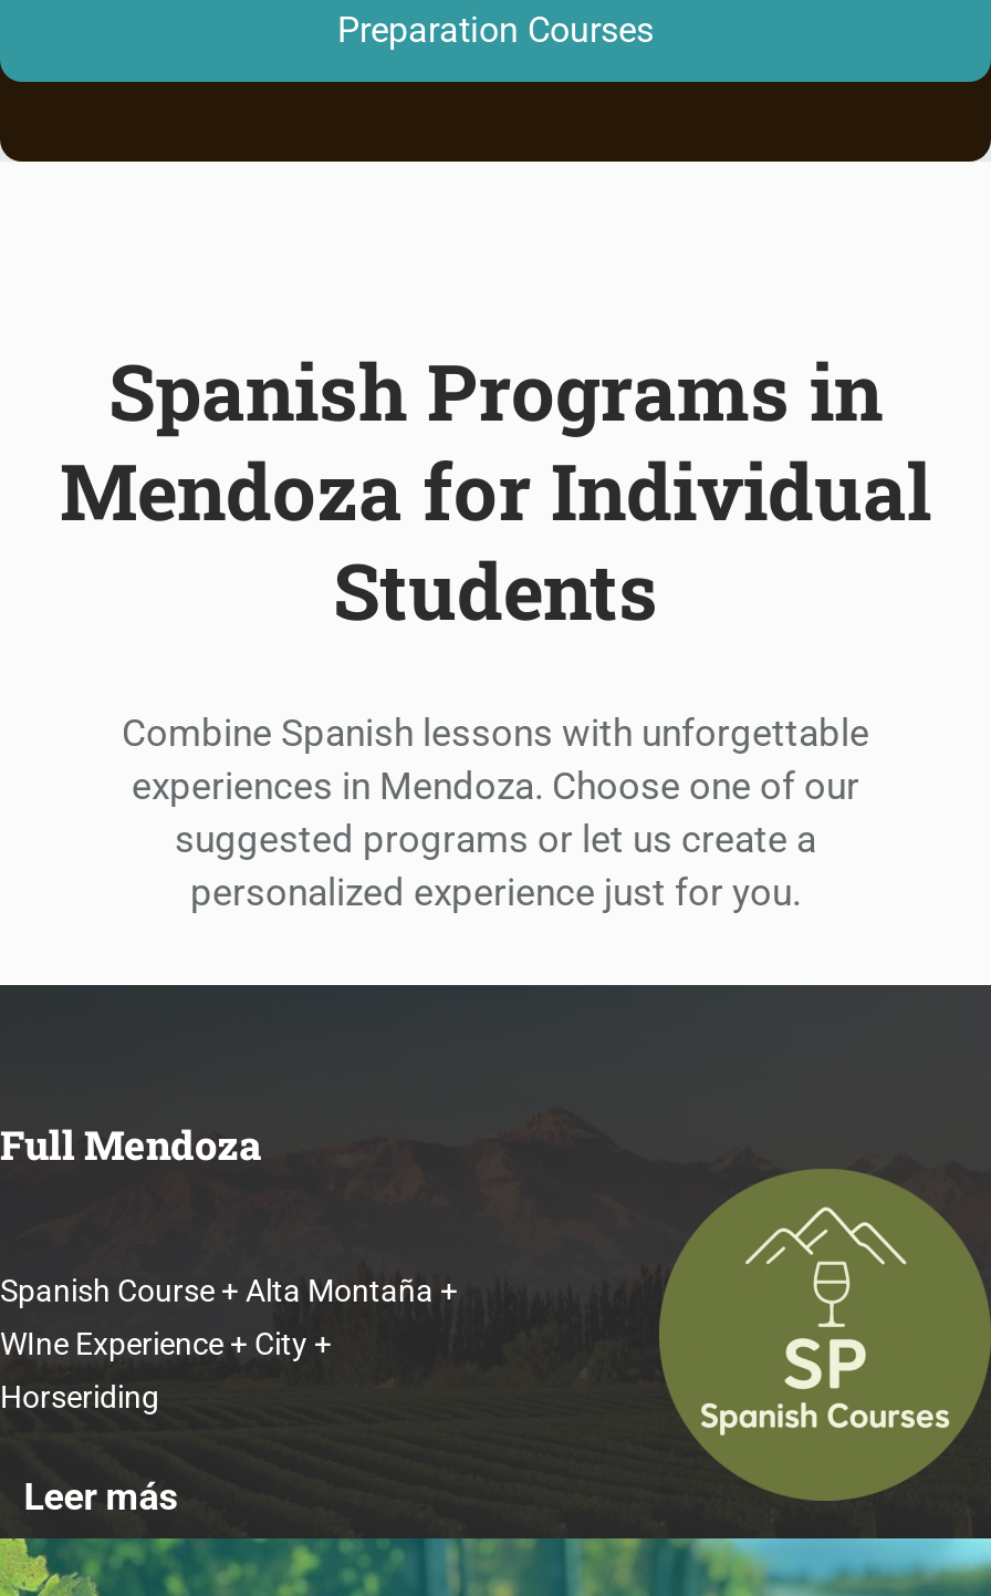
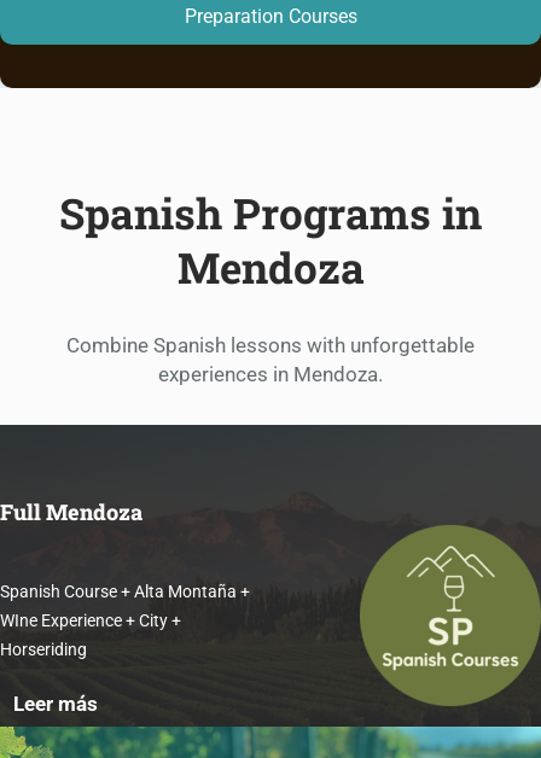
[60,438,931,640] Mendoza for Individual | Students -> [177,239,364,295] Mendoza
[132,764,859,914] experiences in Mendoza. Choose one of our | suggested programs or let us create a | personalized experience just for you. -> [158,362,383,386] experiences in Mendoza.

